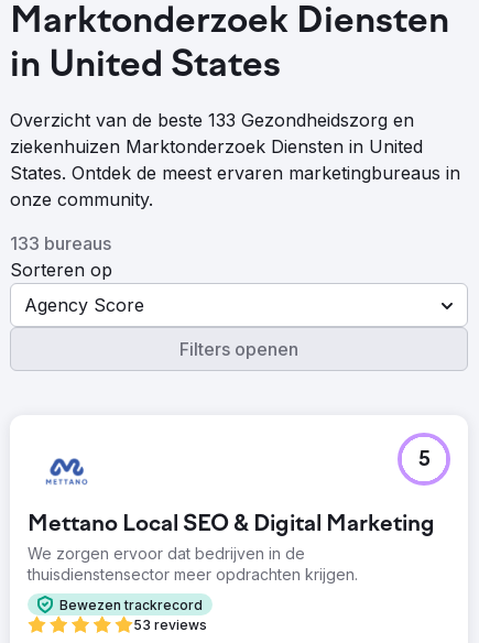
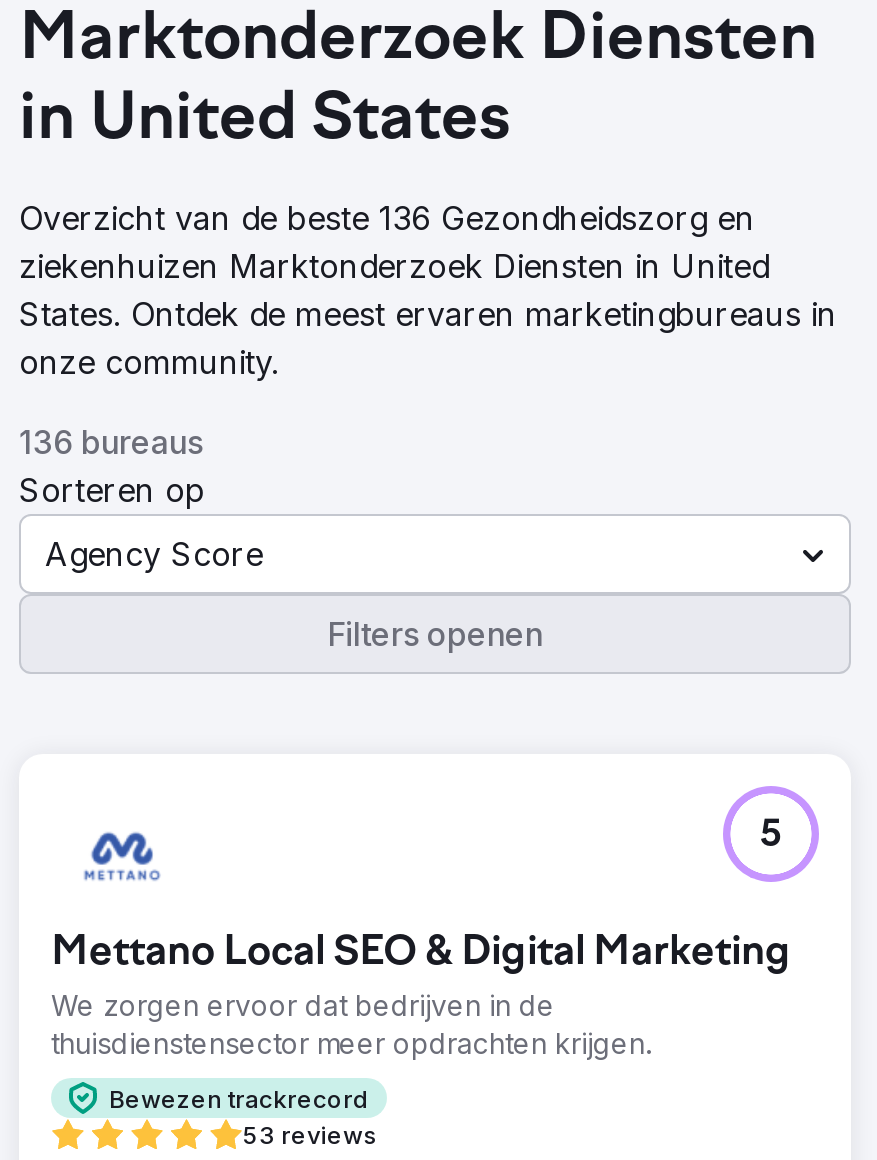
[10,109,414,131] Overzicht van de beste 133 Gezondheidszorg en -> [19,198,755,238] Overzicht van de beste 136 Gezondheidszorg en
[10,232,111,254] 133 bureaus -> [19,422,203,462] 136 bureaus

